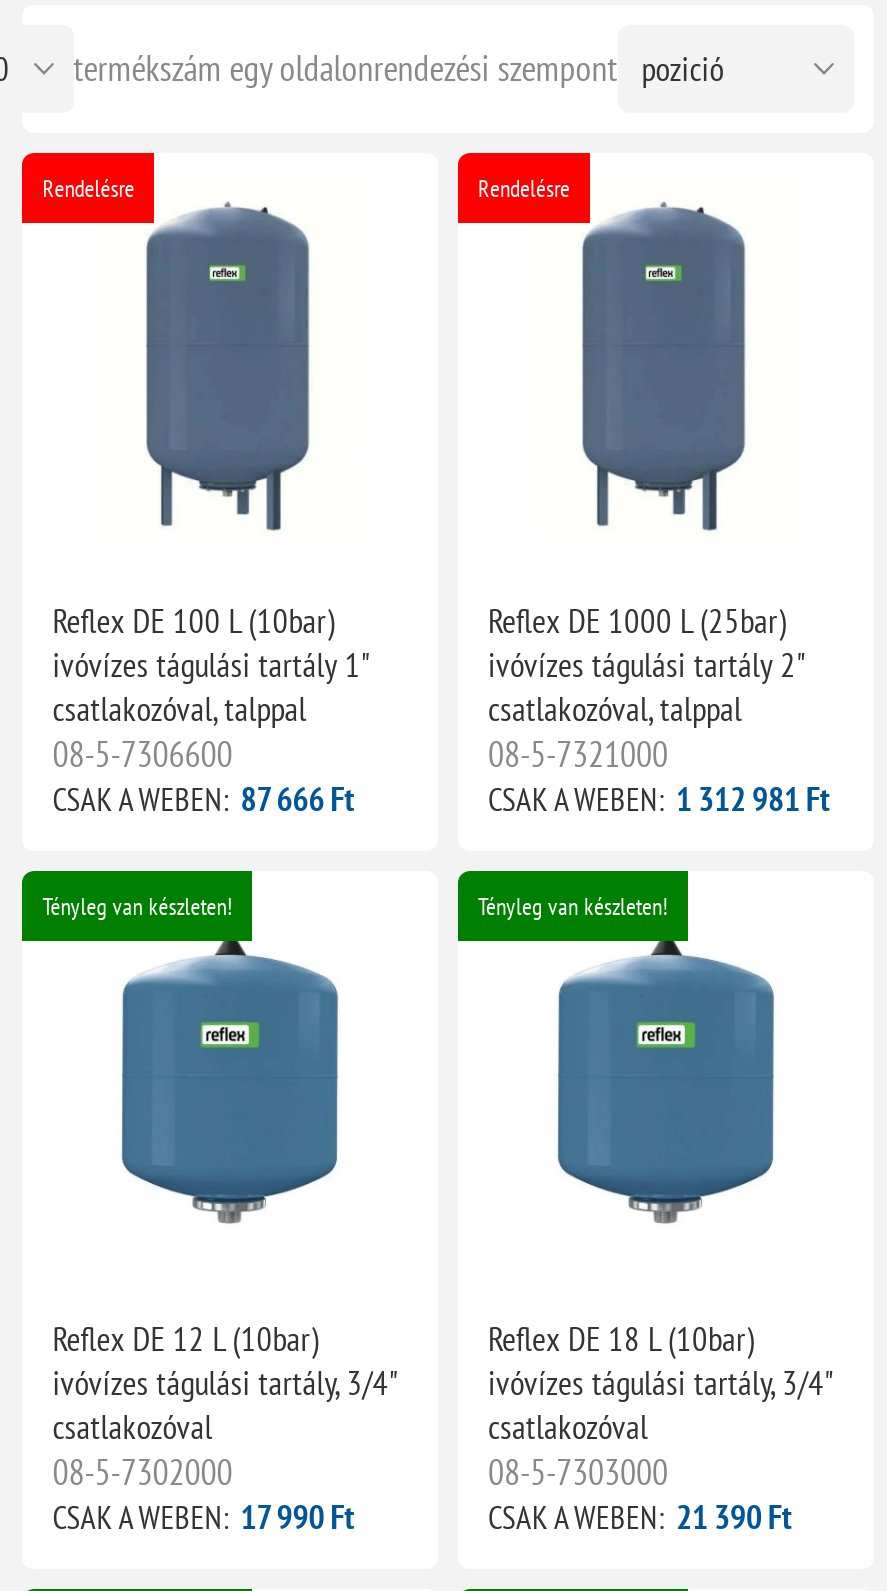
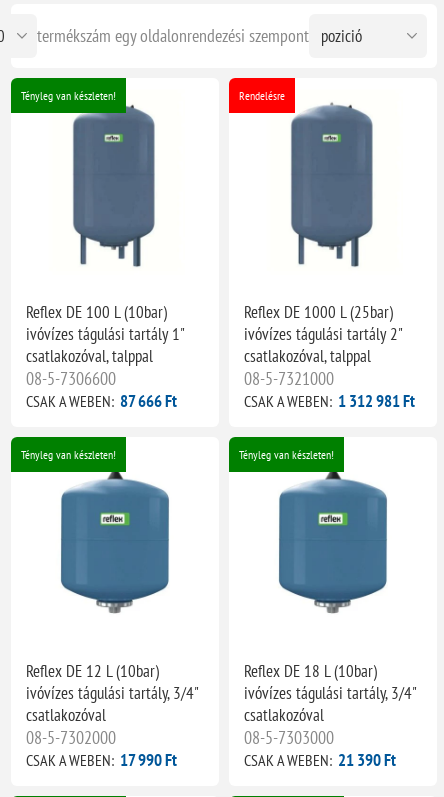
[42,173,134,203] Rendelésre -> [21,88,116,103] Tényleg van készleten!

